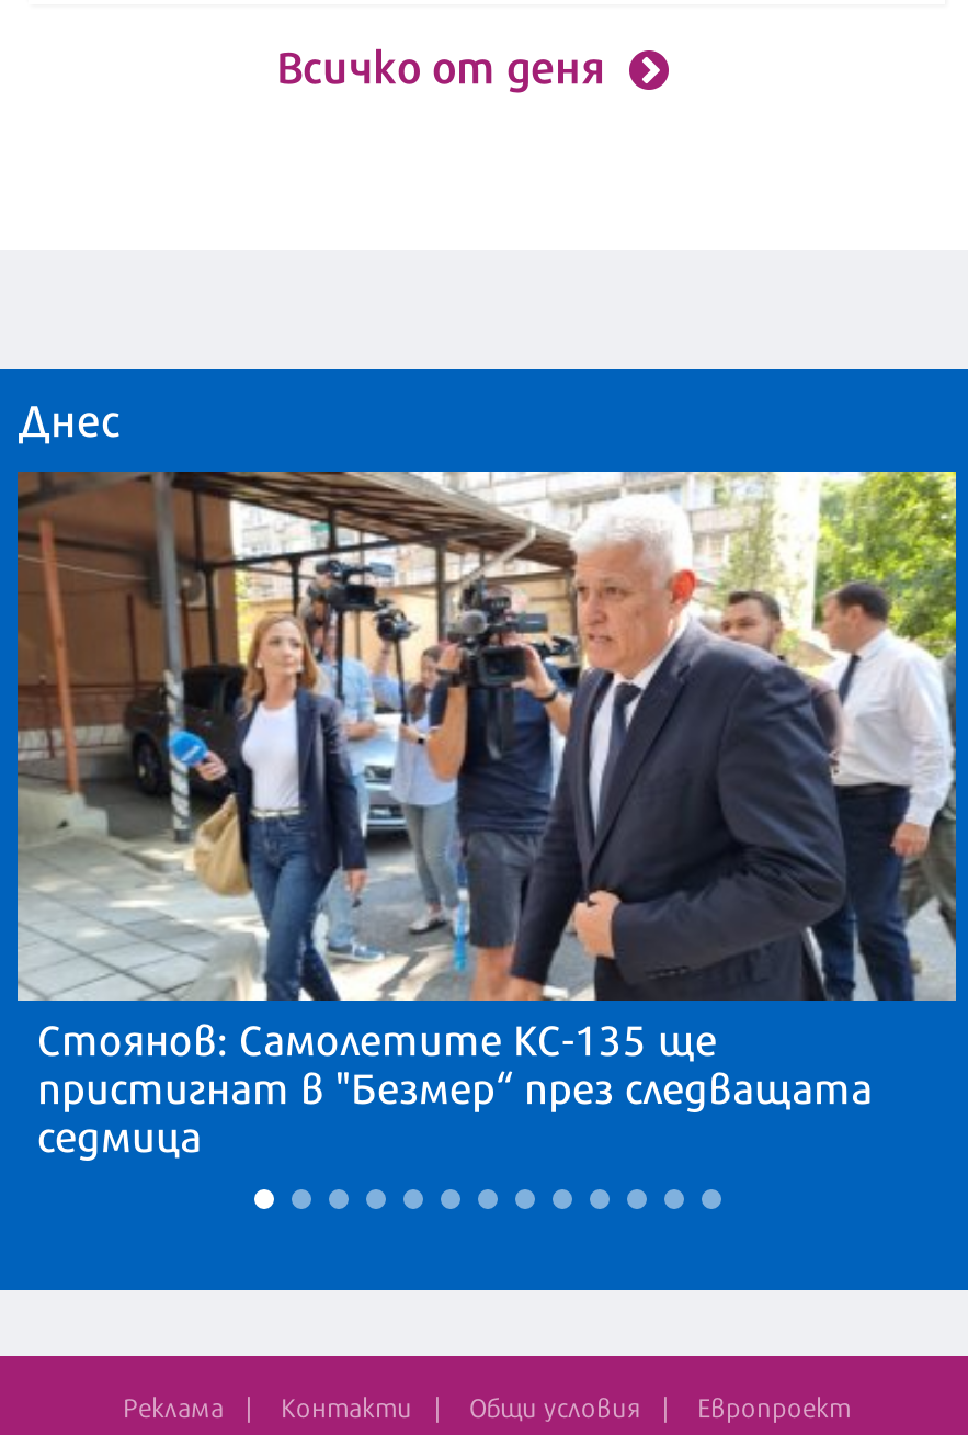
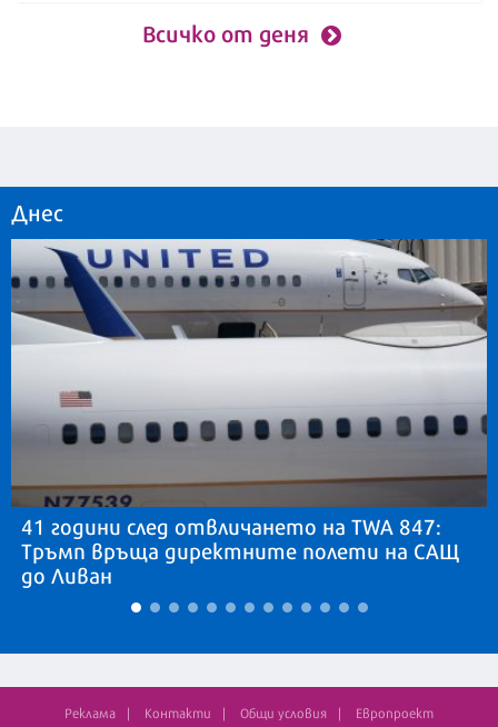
[15,470,958,1164] [image] | Стоянов: Самолетите KC-135 ще | пристигнат в "Безмер“ през следващата | седмица -> [10,238,488,590] [image] | 41 години след отвличането на TWA 847: | Тръмп връща директните полети на САЩ | до Ливан

